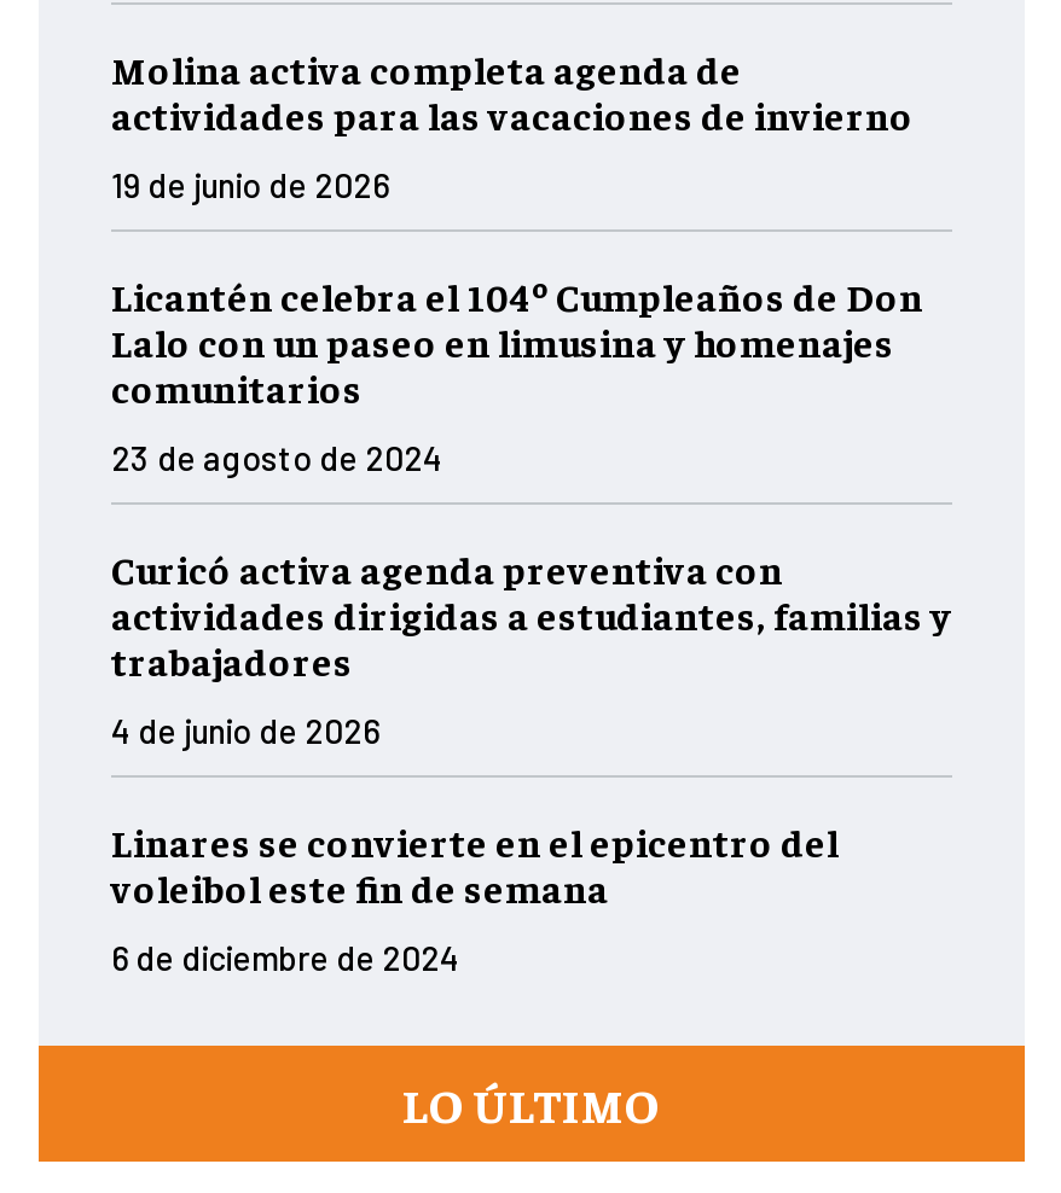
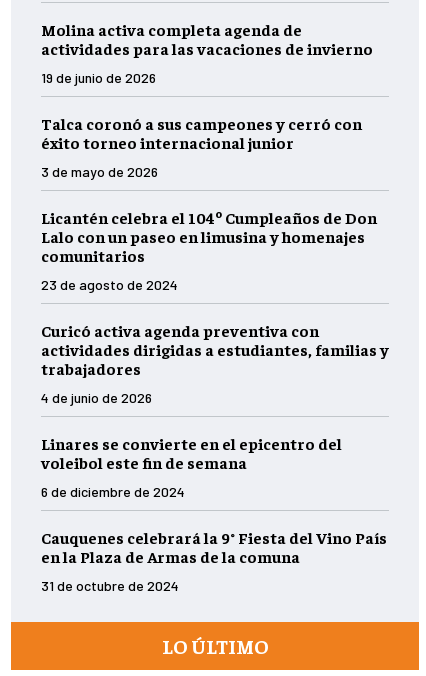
none -> [41,113,362,180] Talca coronó a sus campeones y cerró con | éxito torneo internacional junior | 3 de mayo de 2026
none -> [41,527,387,594] Cauquenes celebrará la 9° Fiesta del Vino País | en la Plaza de Armas de la comuna | 31 de octubre de 2024

